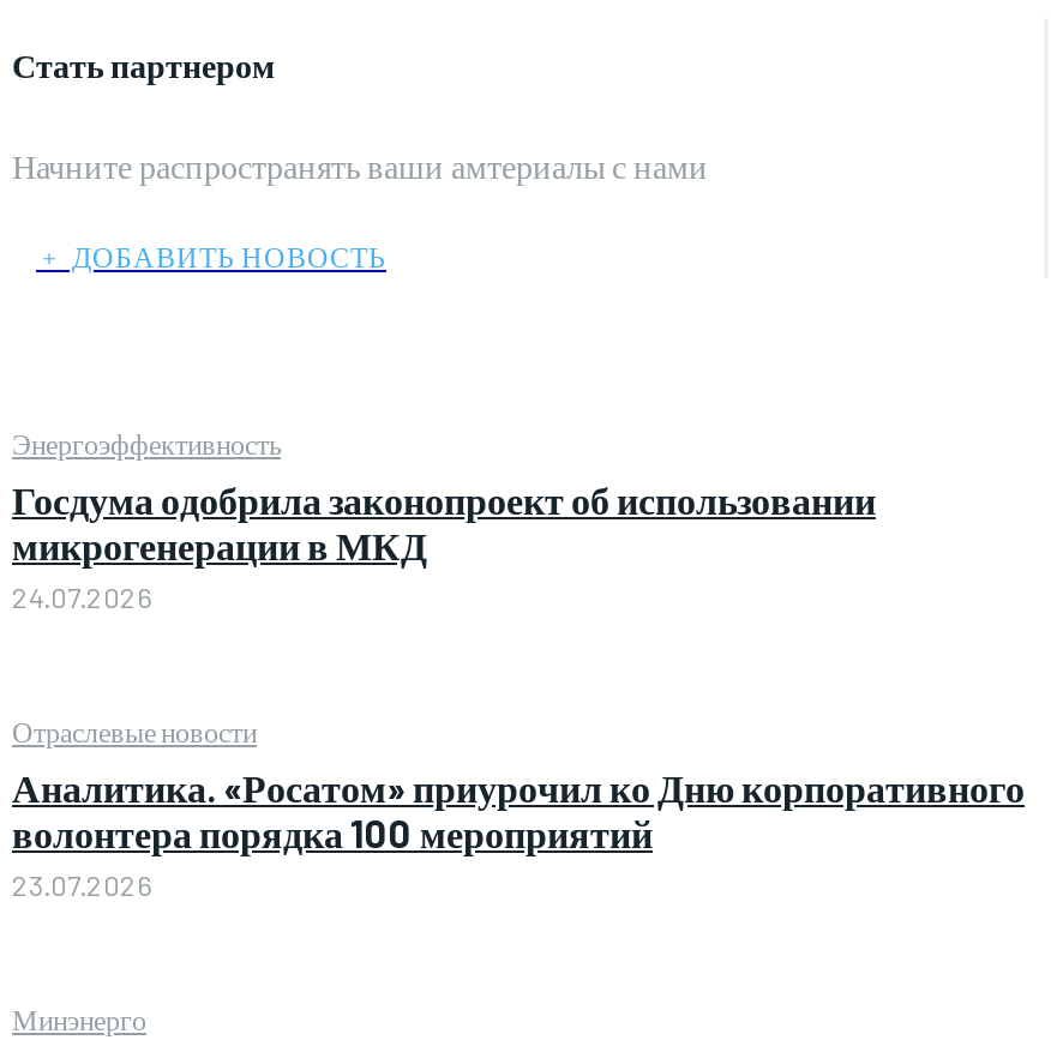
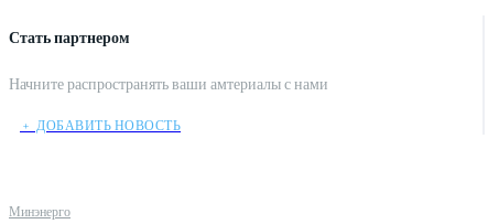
[12,425,876,612] Энергоэффективность | Госдума одобрила законопроект об использовании | микрогенерации в МКД | 24.07.2026 -> none
[12,713,1025,900] Отраслевые новости | Аналитика. «Росатом» приурочил ко Дню корпоративного | волонтера порядка 100 мероприятий | 23.07.2026 -> none

